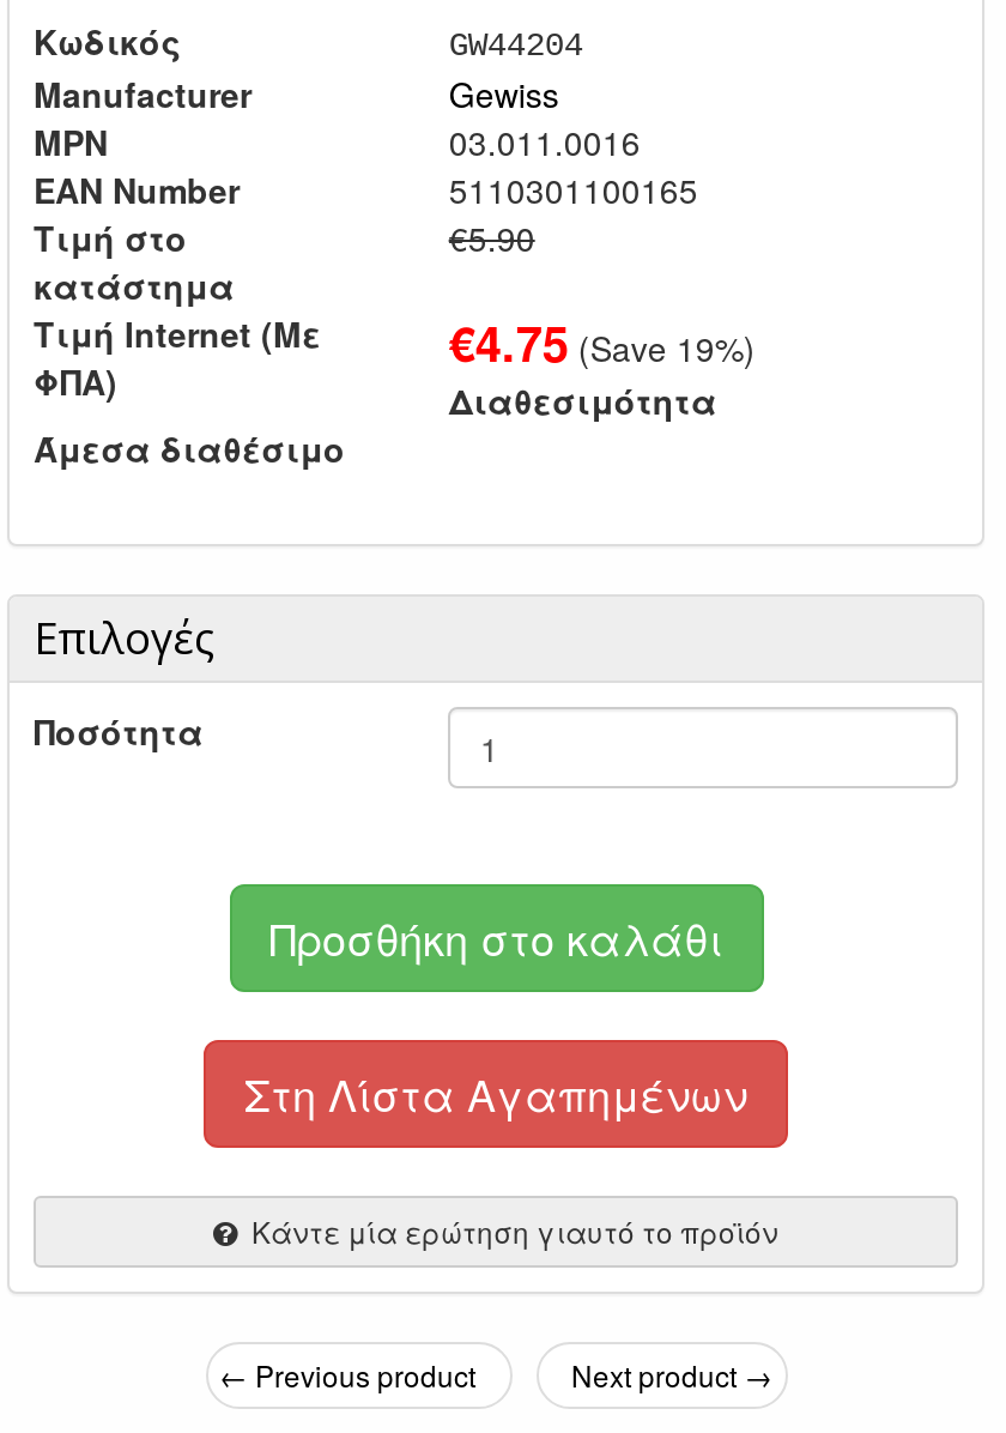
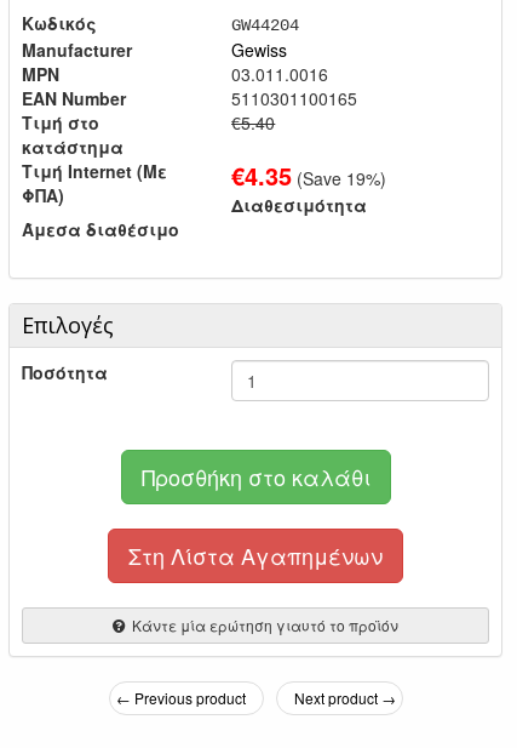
[449,213,535,261] €5.90 -> [232,110,275,135] €5.40
[449,307,755,376] €4.75 (Save 19%) -> [232,158,387,193] €4.35 (Save 19%)

